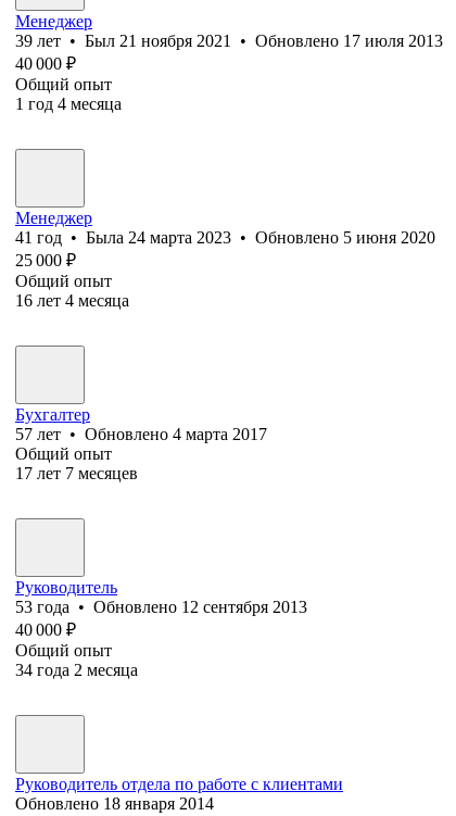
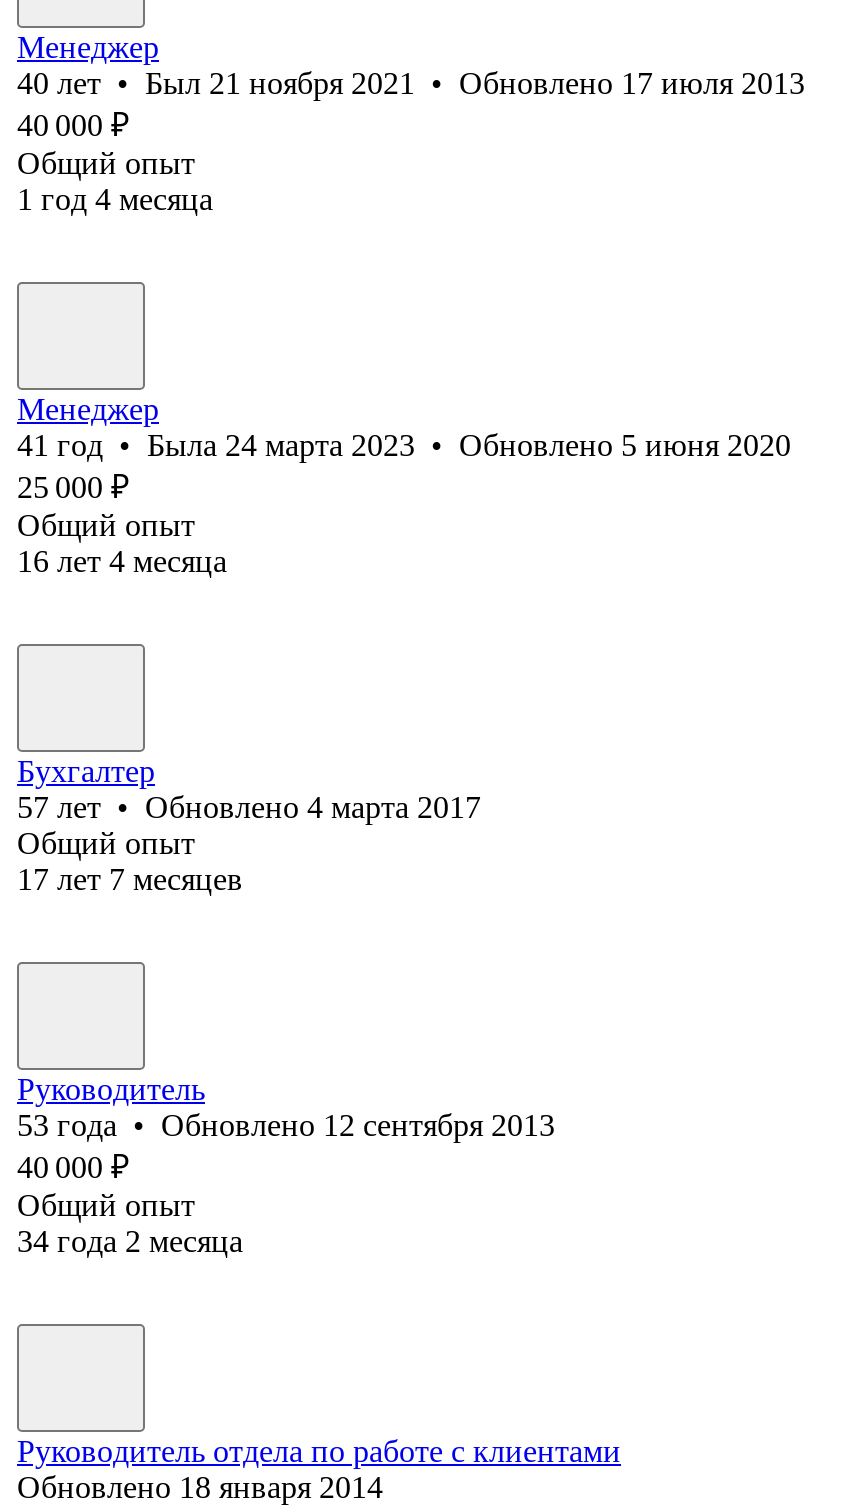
[15,31,443,50] 39 лет • Был 21 ноября 2021 • Обновлено 17 июля 2013 -> [17,66,805,100] 40 лет • Был 21 ноября 2021 • Обновлено 17 июля 2013

